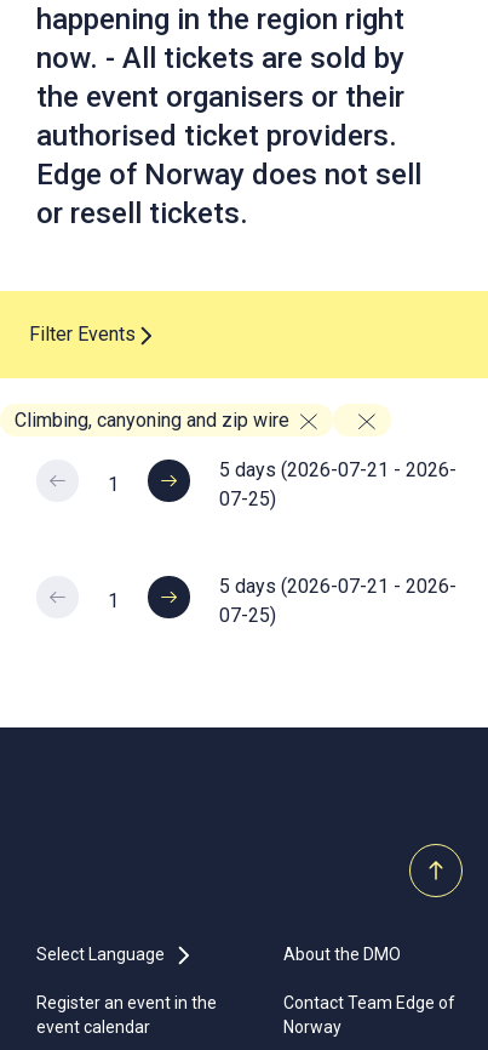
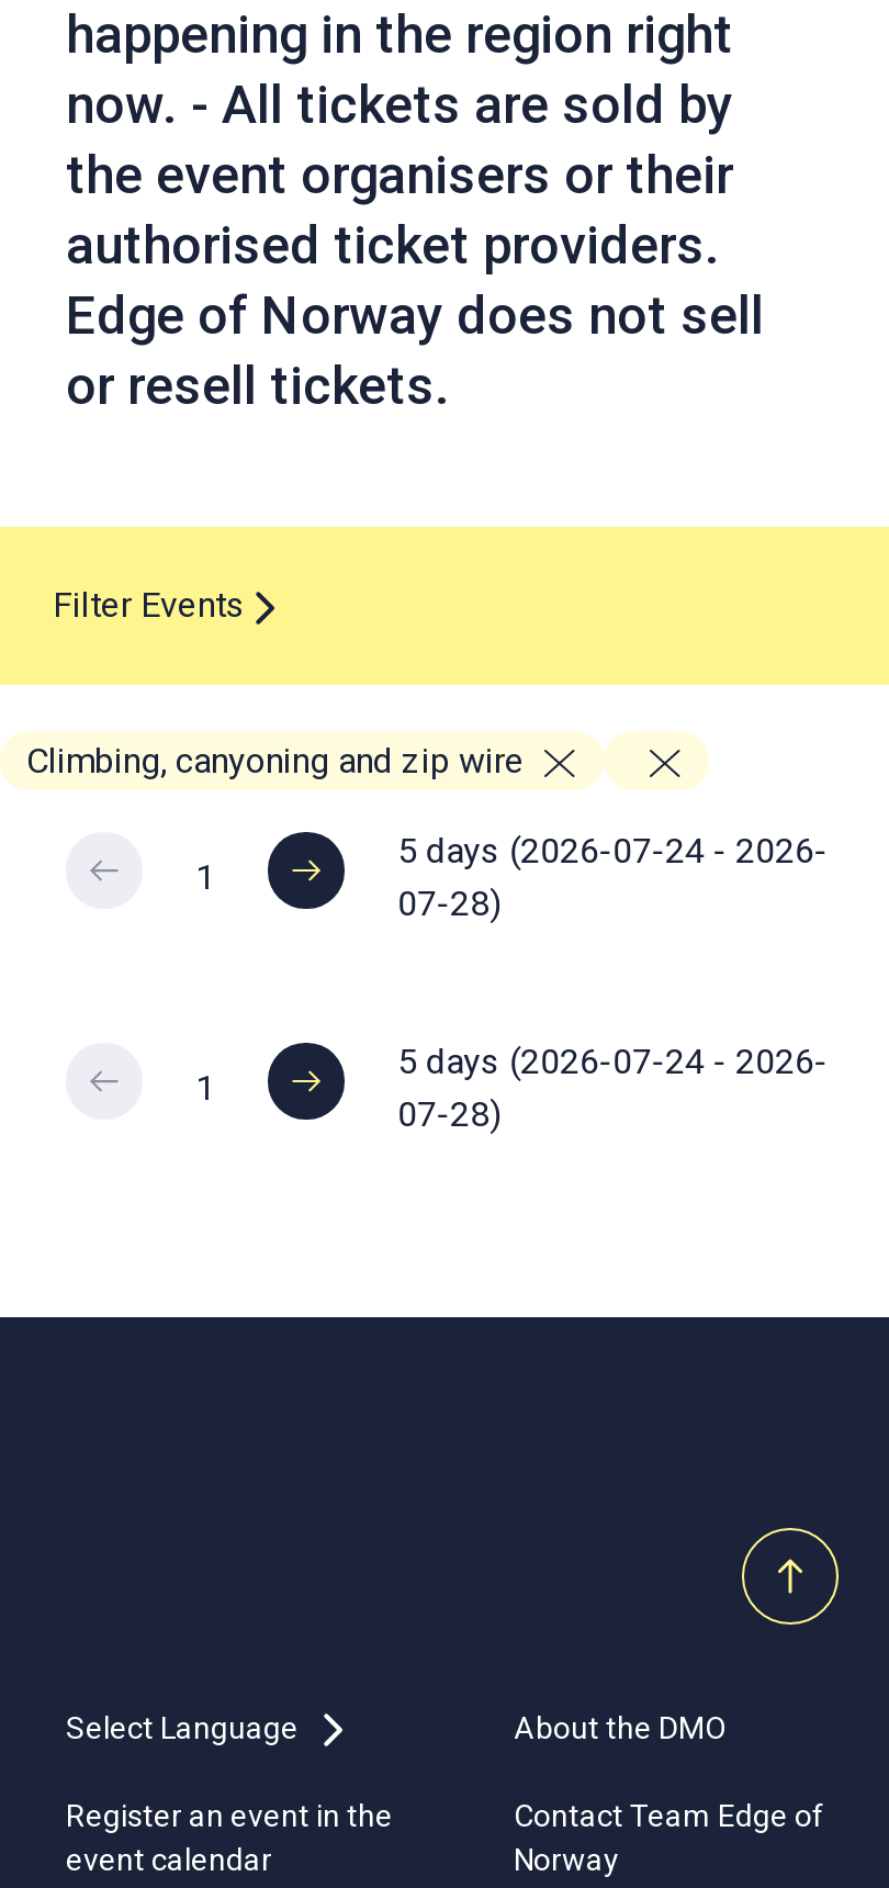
[219,458,457,481] 5 days (2026-07-21 - 2026- -> [398,830,828,872] 5 days (2026-07-24 - 2026-
[219,487,276,510] 07-25) -> [398,883,501,924] 07-28)
[219,575,457,598] 5 days (2026-07-21 - 2026- -> [398,1041,828,1082] 5 days (2026-07-24 - 2026-
[219,604,276,627] 07-25) -> [398,1093,501,1135] 07-28)

